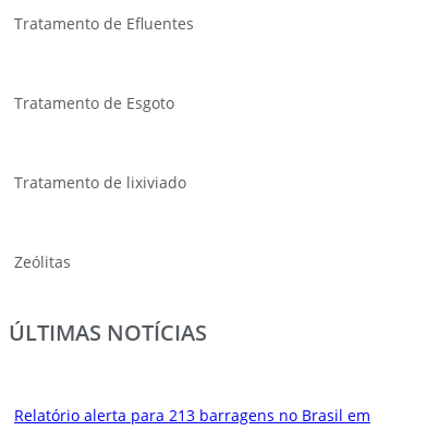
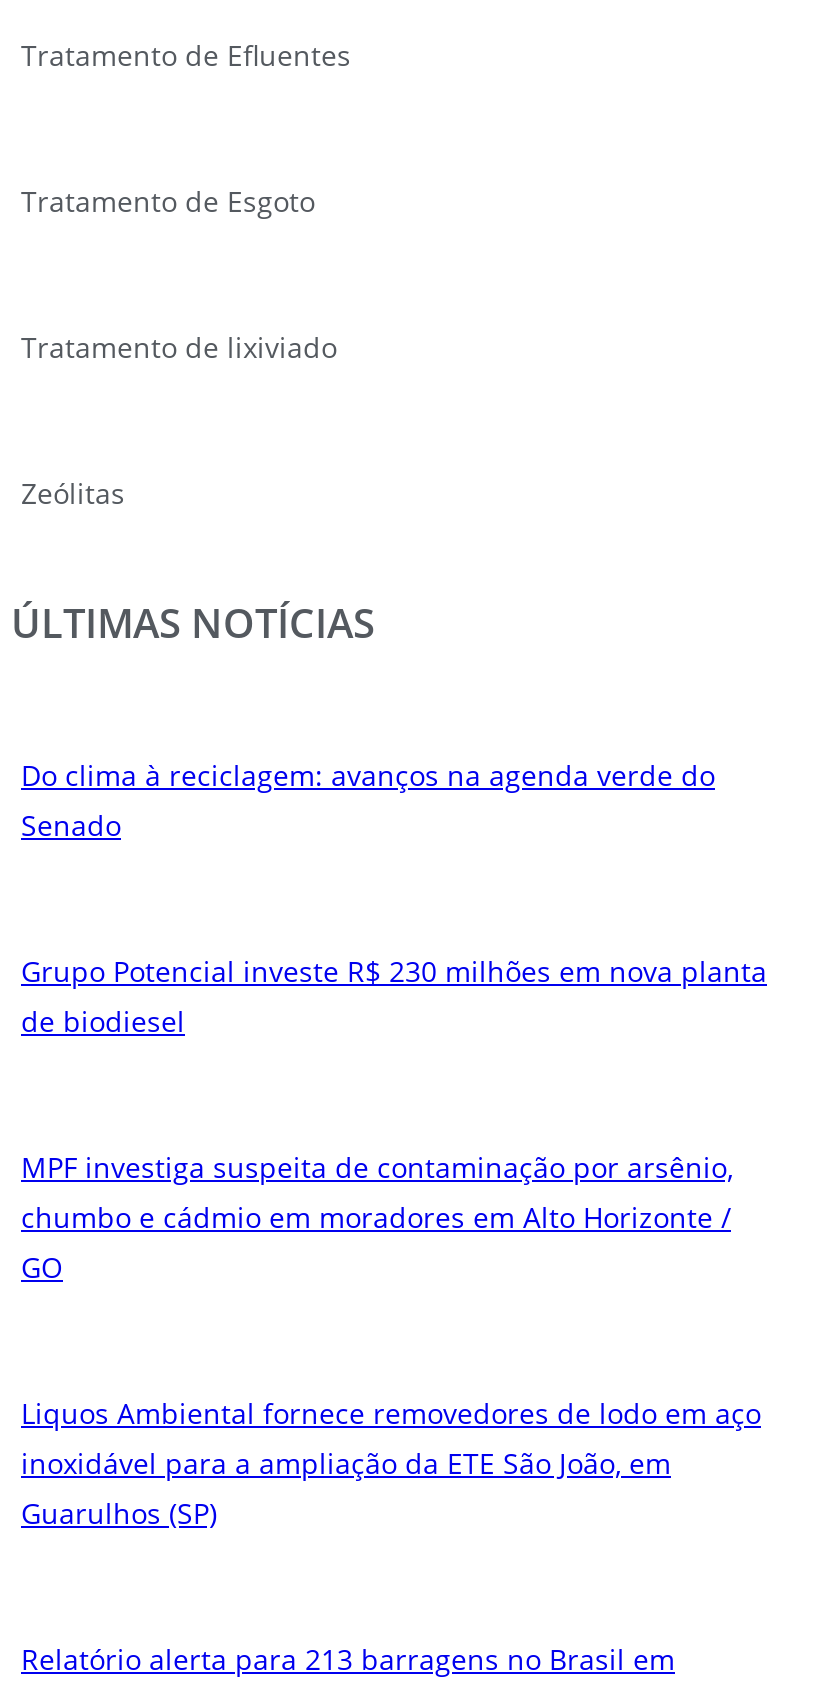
none -> [21,756,715,844] Do clima à reciclagem: avanços na agenda verde do | Senado
none -> [21,952,767,1040] Grupo Potencial investe R$ 230 milhões em nova planta | de biodiesel
none -> [21,1148,733,1286] MPF investiga suspeita de contaminação por arsênio, | chumbo e cádmio em moradores em Alto Horizonte / | GO
none -> [21,1394,761,1532] Liquos Ambiental fornece removedores de lodo em aço | inoxidável para a ampliação da ETE São João, em | Guarulhos (SP)

